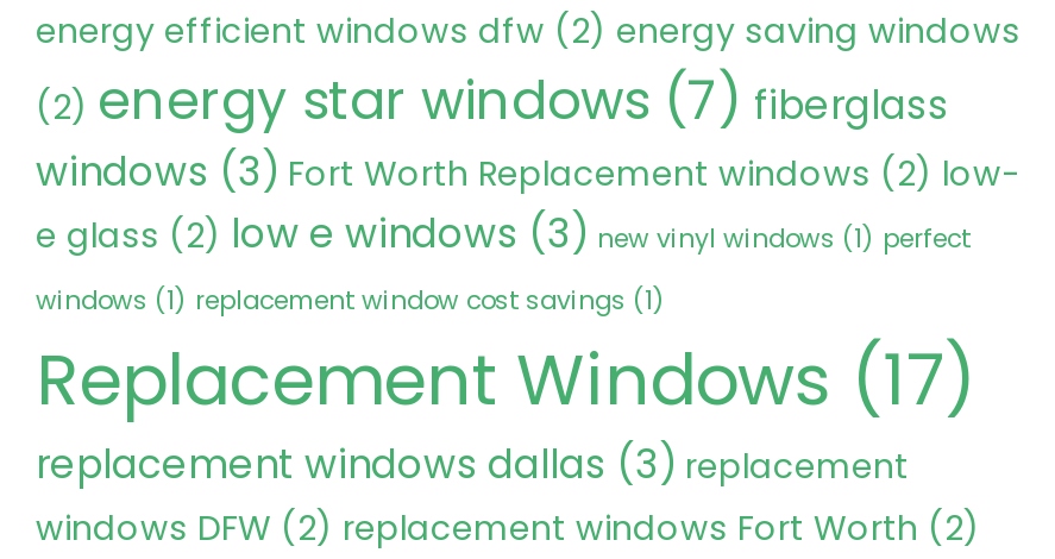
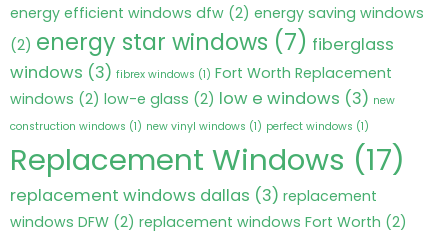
[36,145,1021,318] windows (3) Fort Worth Replacement windows (2) low- | e glass (2) low e windows (3) new vinyl windows (1) perfect | windows (1) replacement window cost savings (1) -> [10,61,395,134] windows (3) fibrex windows (1) Fort Worth Replacement | windows (2) low-e glass (2) low e windows (3) new | construction windows (1) new vinyl windows (1) perfect windows (1)

